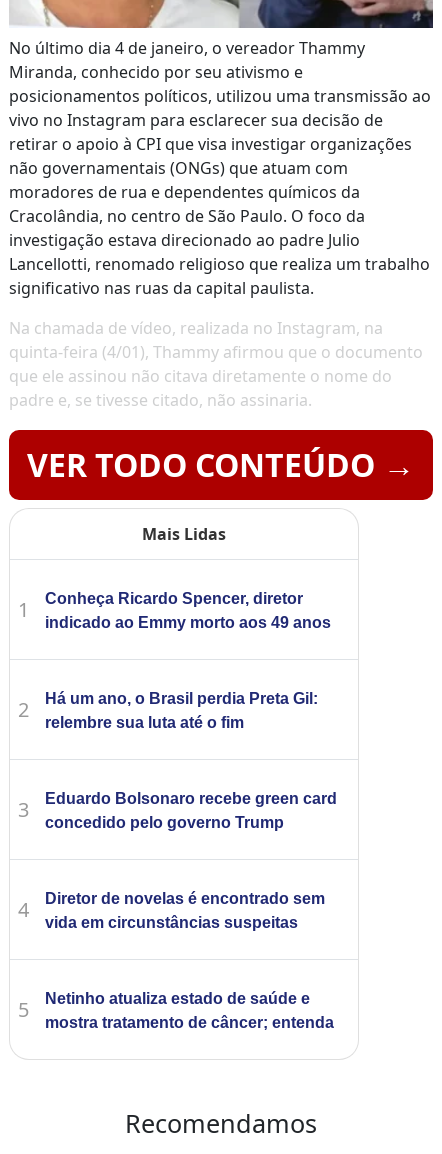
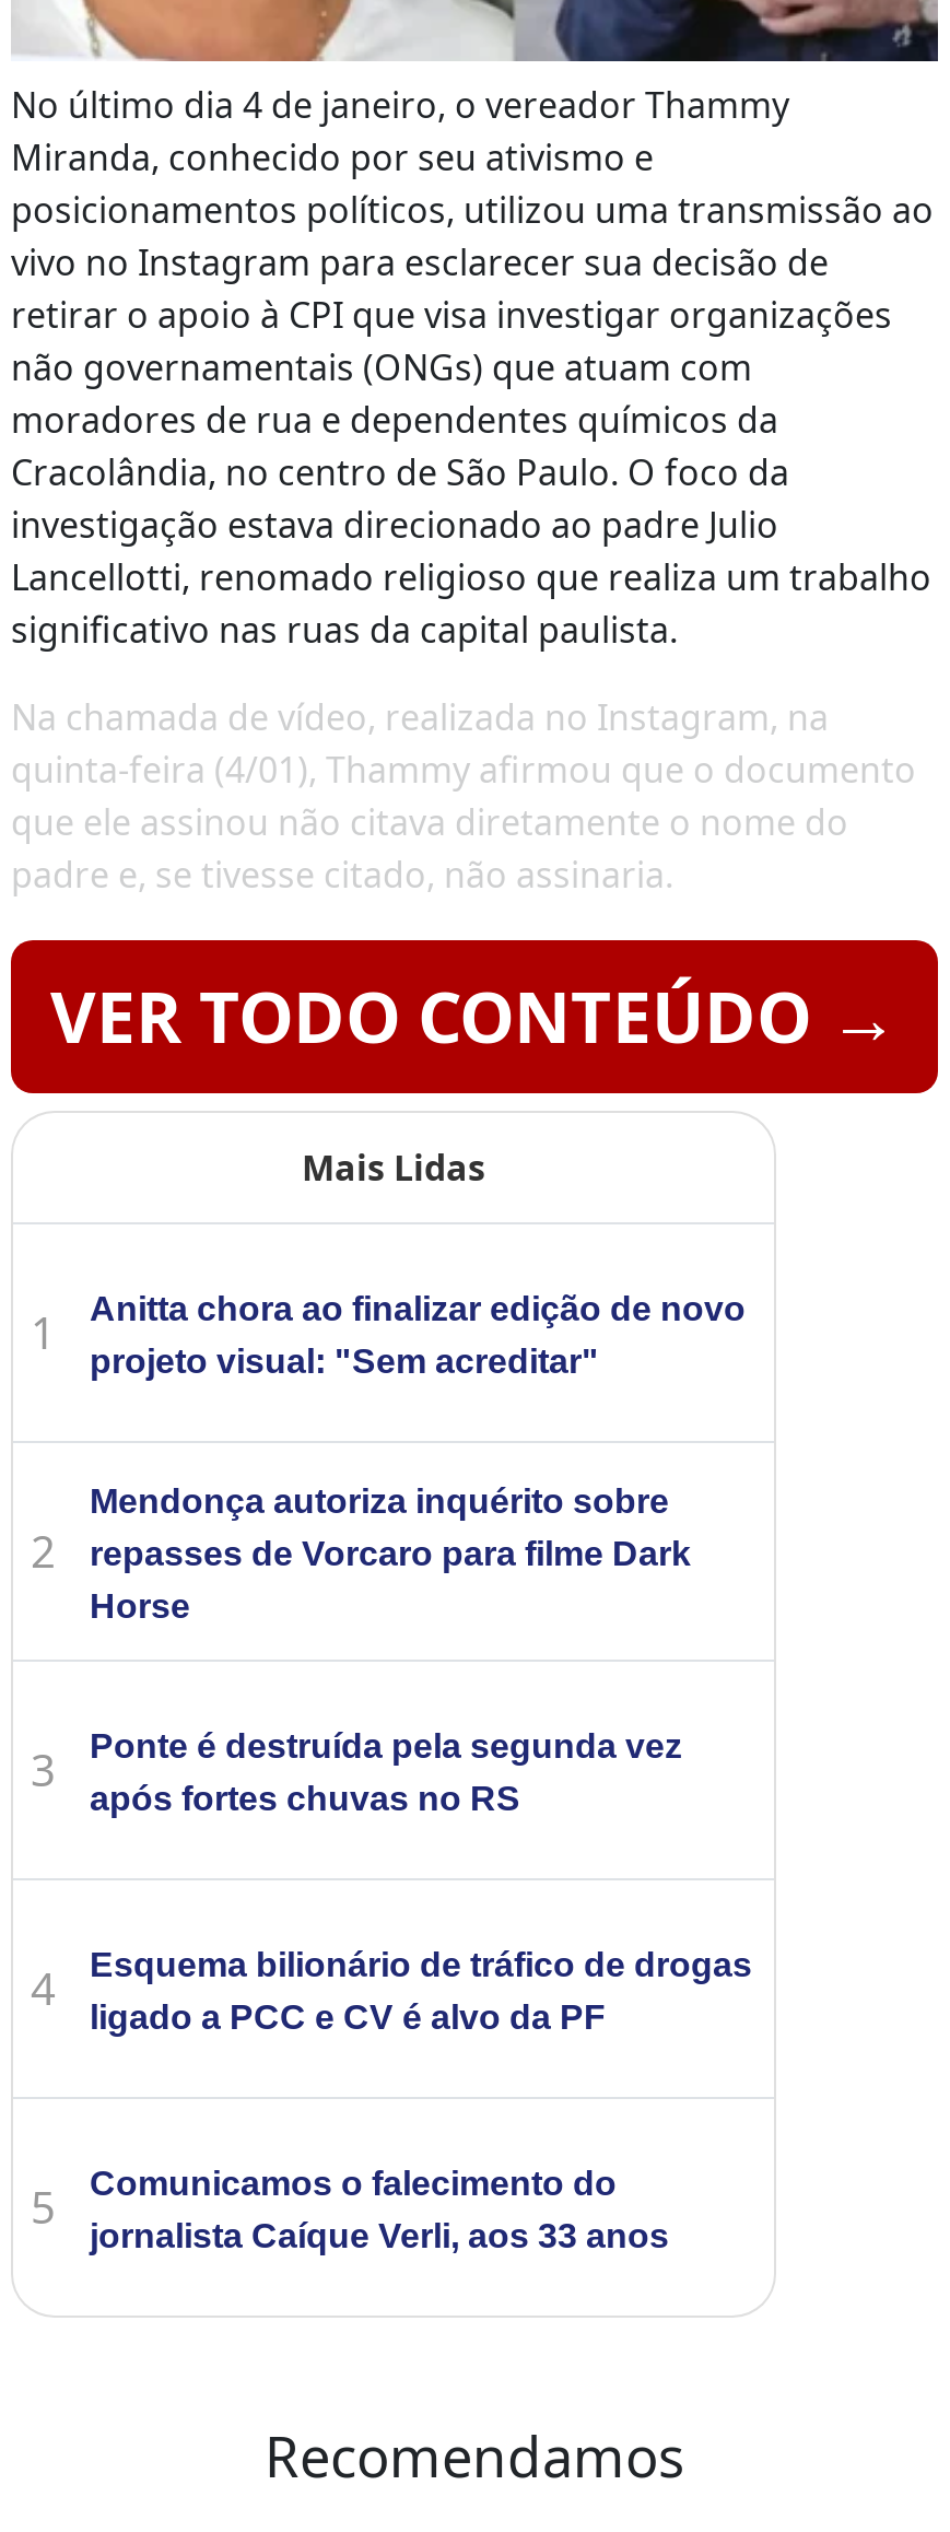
[45,590,331,631] Conheça Ricardo Spencer, diretor | indicado ao Emmy morto aos 49 anos -> [90,1289,746,1379] Anitta chora ao finalizar edição de novo | projeto visual: "Sem acreditar"
[45,690,318,731] Há um ano, o Brasil perdia Preta Gil: | relembre sua luta até o fim -> [90,1482,691,1624] Mendonça autoriza inquérito sobre | repasses de Vorcaro para filme Dark | Horse
[45,790,337,831] Eduardo Bolsonaro recebe green card | concedido pelo governo Trump -> [90,1726,682,1816] Ponte é destruída pela segunda vez | após fortes chuvas no RS
[45,890,325,931] Diretor de novelas é encontrado sem | vida em circunstâncias suspeitas -> [90,1945,752,2035] Esquema bilionário de tráfico de drogas | ligado a PCC e CV é alvo da PF
[45,990,334,1031] Netinho atualiza estado de saúde e | mostra tratamento de câncer; entenda -> [90,2164,669,2253] Comunicamos o falecimento do | jornalista Caíque Verli, aos 33 anos

